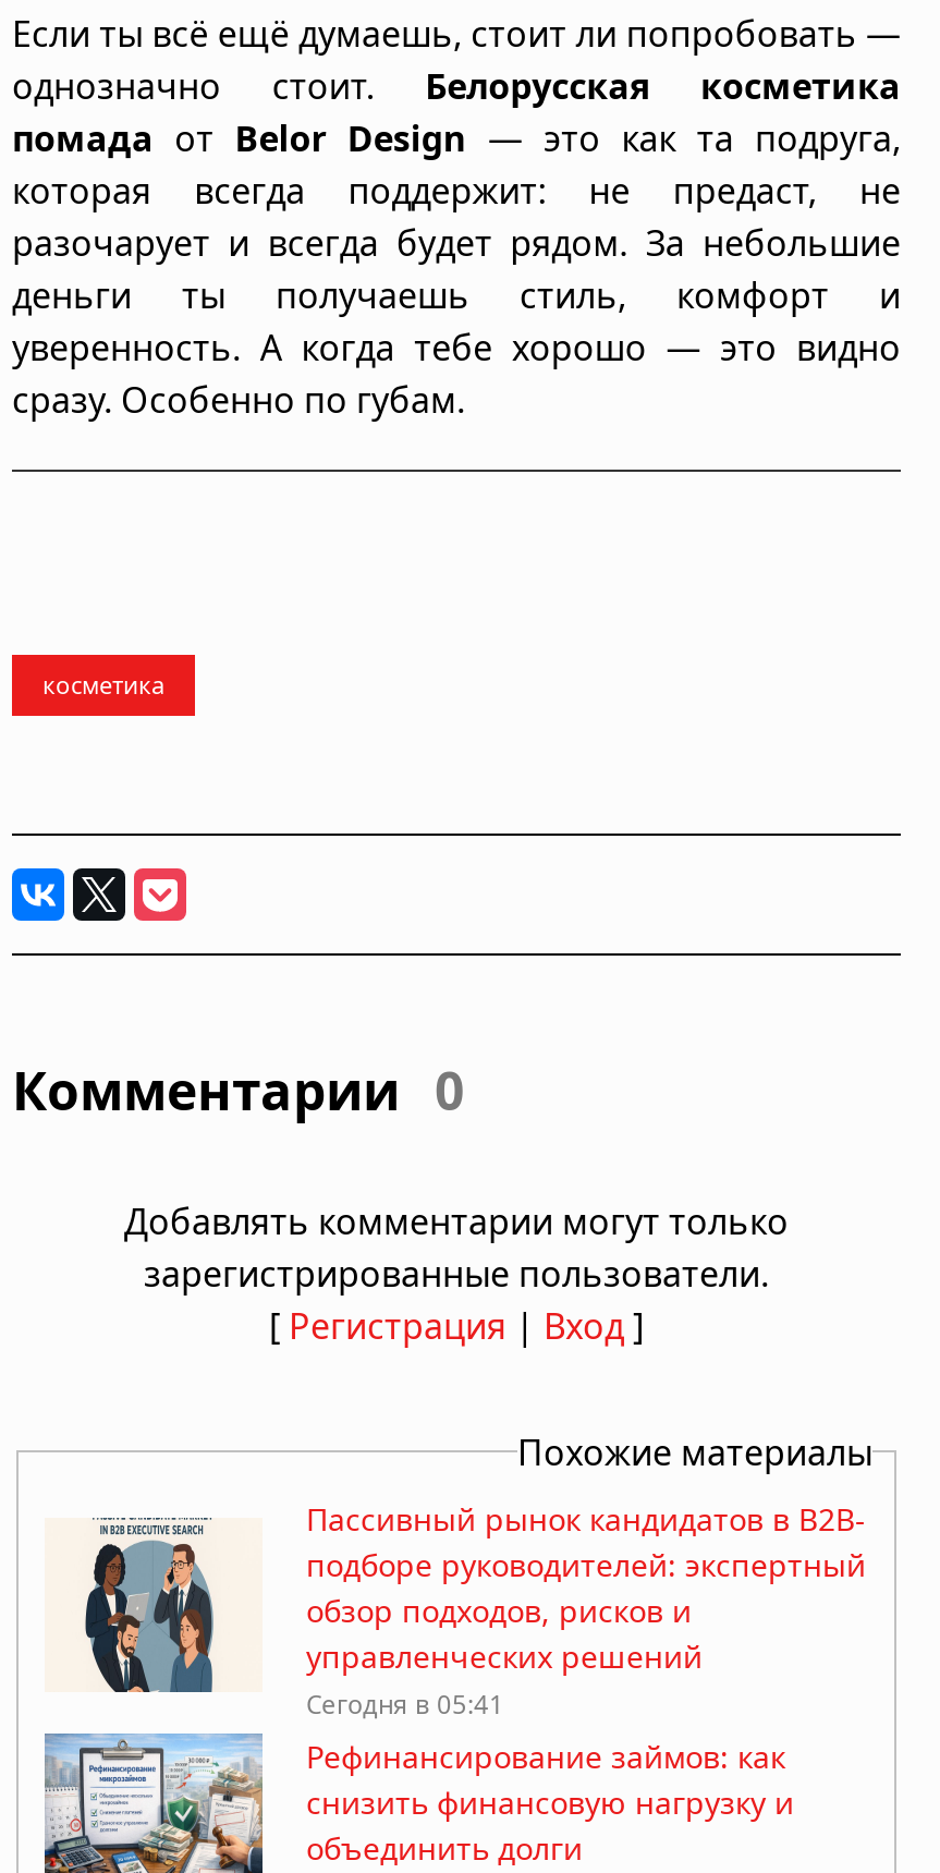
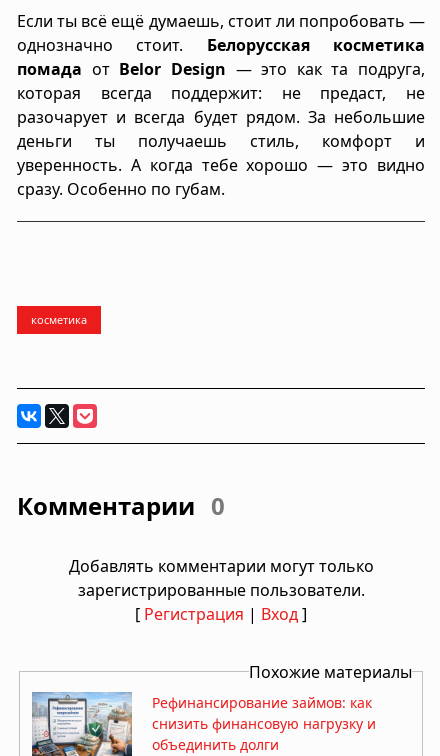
[306,1497,866,1720] Пассивный рынок кандидатов в B2B- | подборе руководителей: экспертный | обзор подходов, рисков и | управленческих решений | Сегодня в 05:41 -> none
[82,1516,217,1694] [image] -> none

